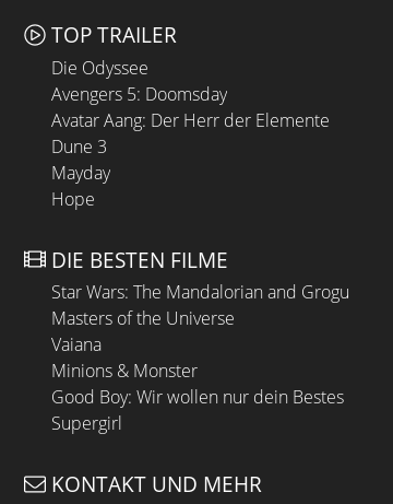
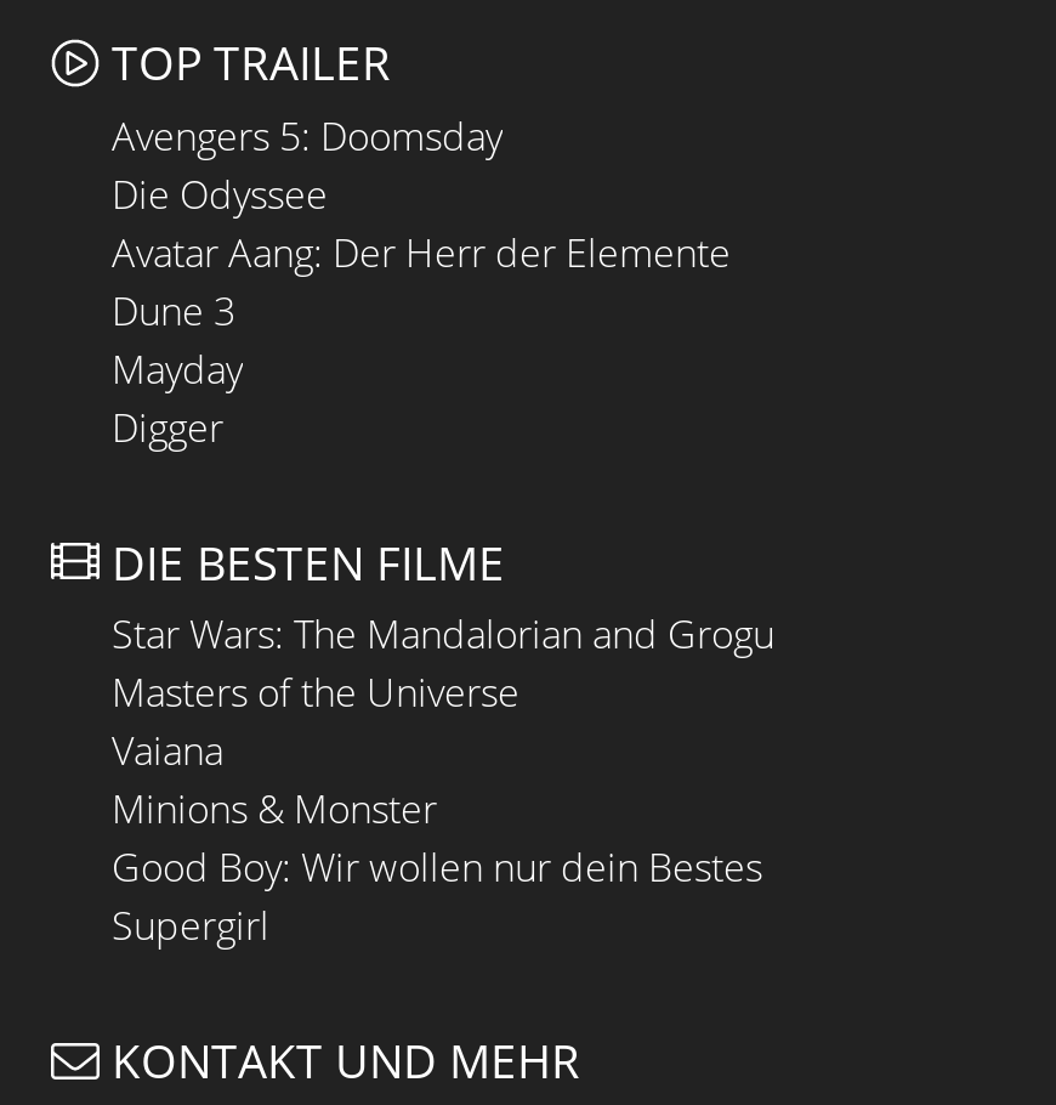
moved [51,55,148,79] -> [112,166,328,220]: Die Odyssee
moved [51,81,227,106] -> [112,108,503,161]: Avengers 5: Doomsday
[51,186,95,210] Hope -> [112,399,223,453] Digger

